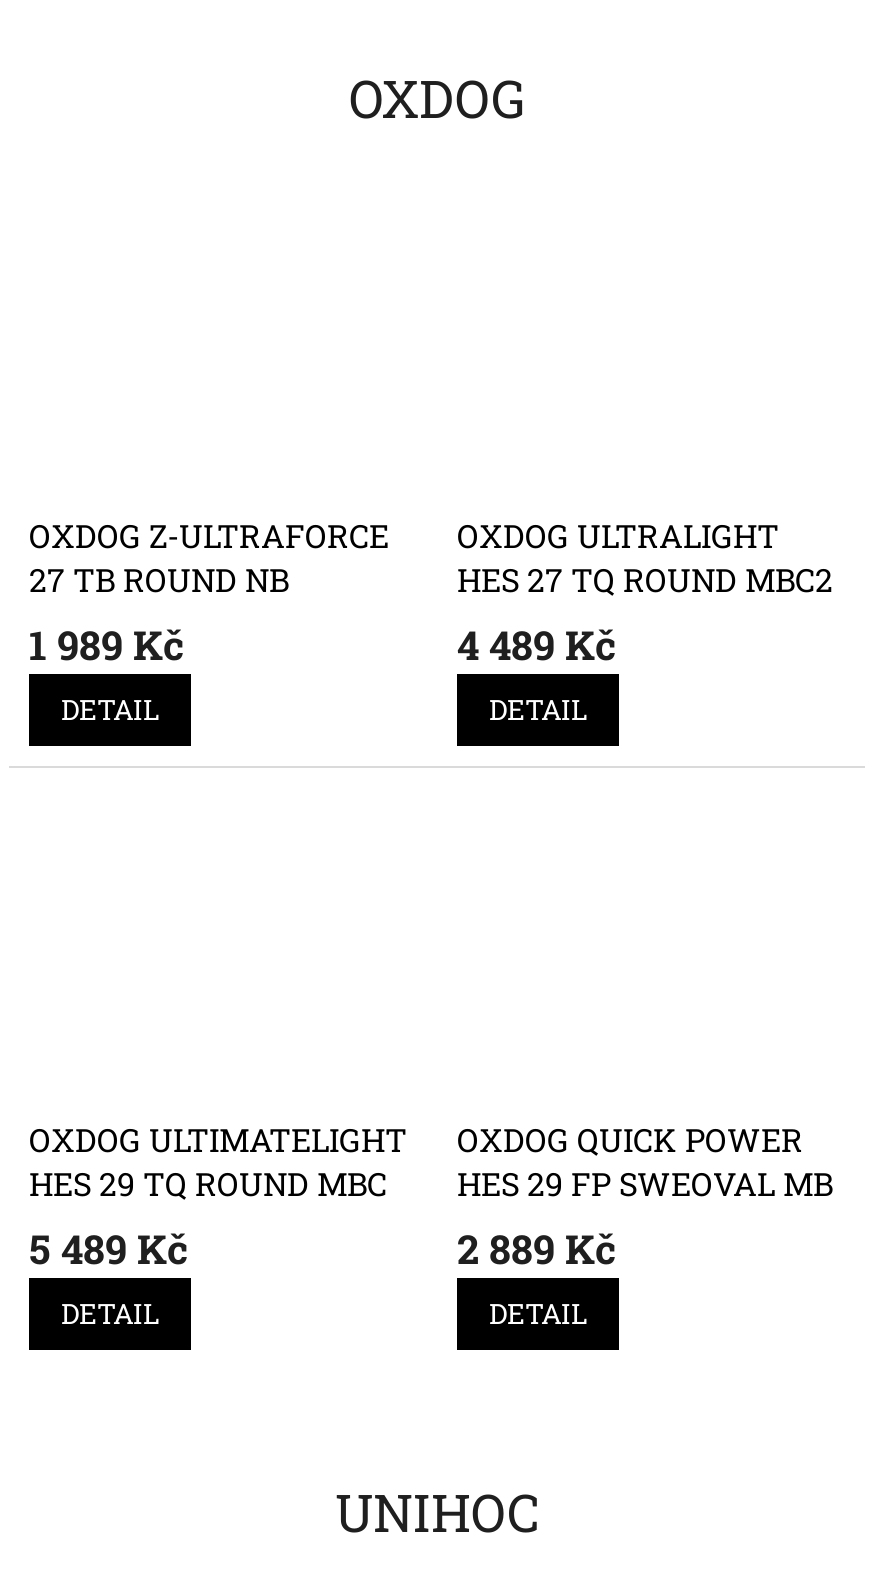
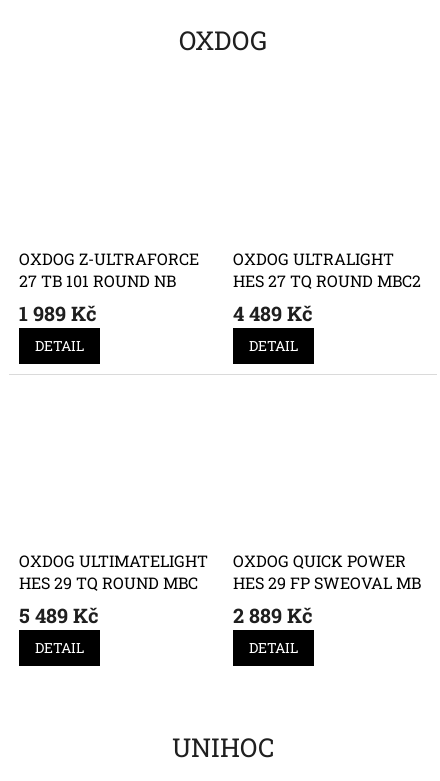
[29,558,289,600] 27 TB ROUND NB -> [19,270,176,291] 27 TB 101 ROUND NB

